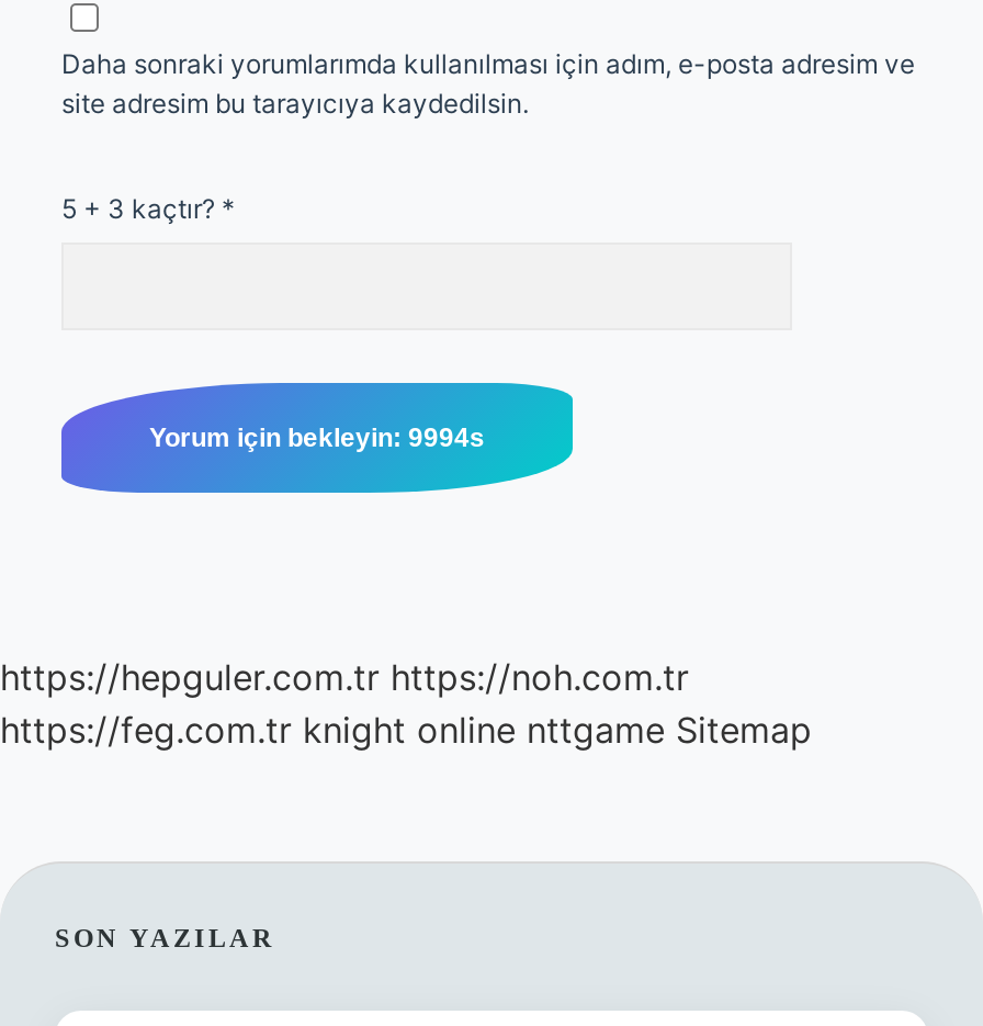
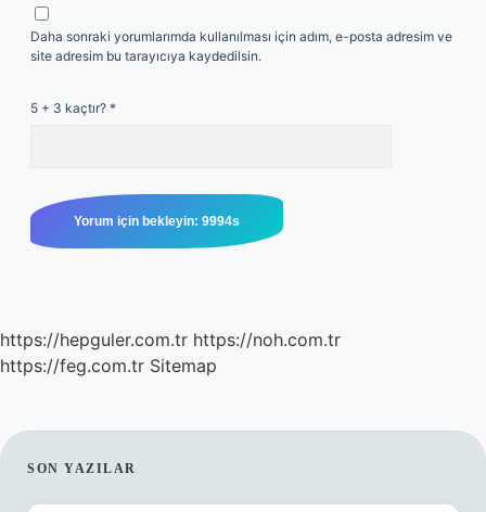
[0,708,812,752] https://feg.com.tr knight online nttgame Sitemap -> [0,355,217,376] https://feg.com.tr Sitemap

